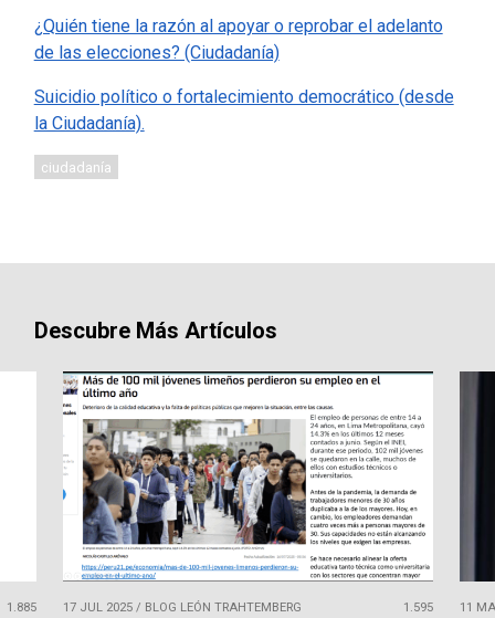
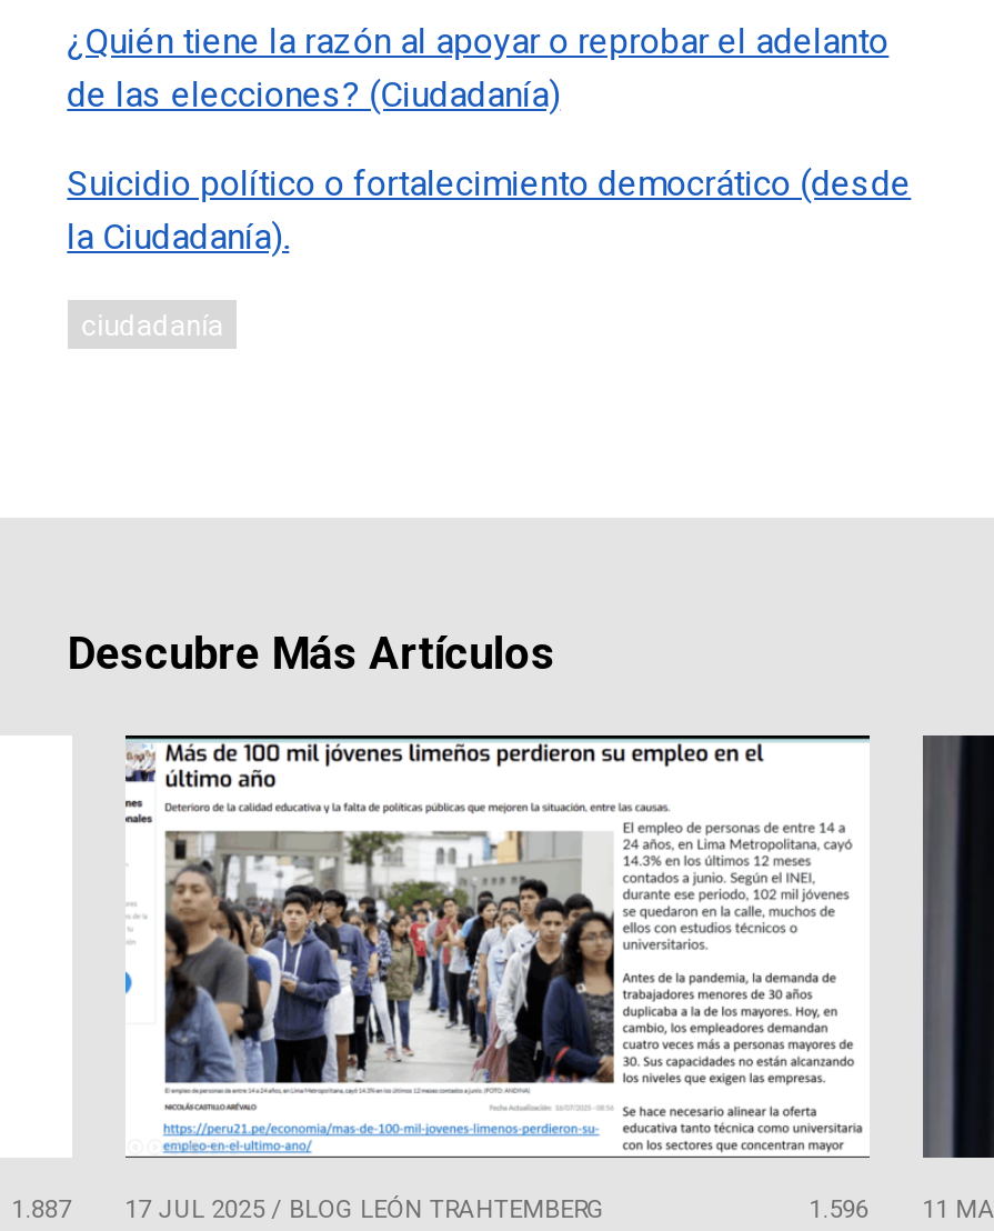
[6,601,301,615] 1.885 17 JUL 2025 / BLOG LEÓN TRAHTEMBERG -> [12,1196,605,1225] 1.887 17 JUL 2025 / BLOG LEÓN TRAHTEMBERG
[403,601,433,615] 1.595 -> [809,1196,869,1225] 1.596

